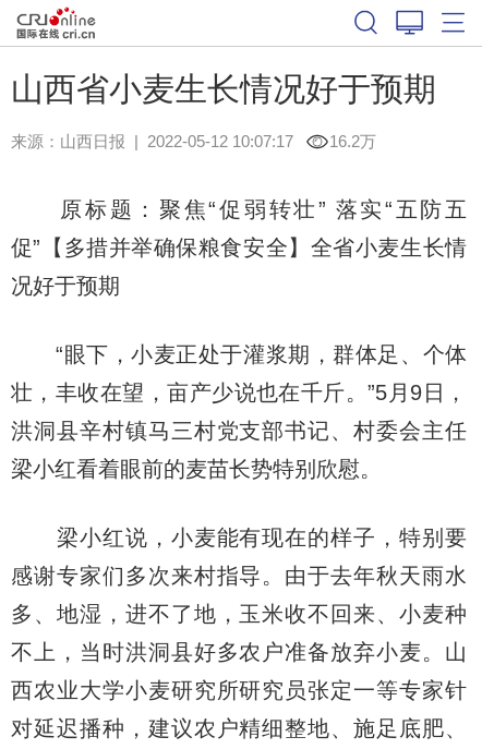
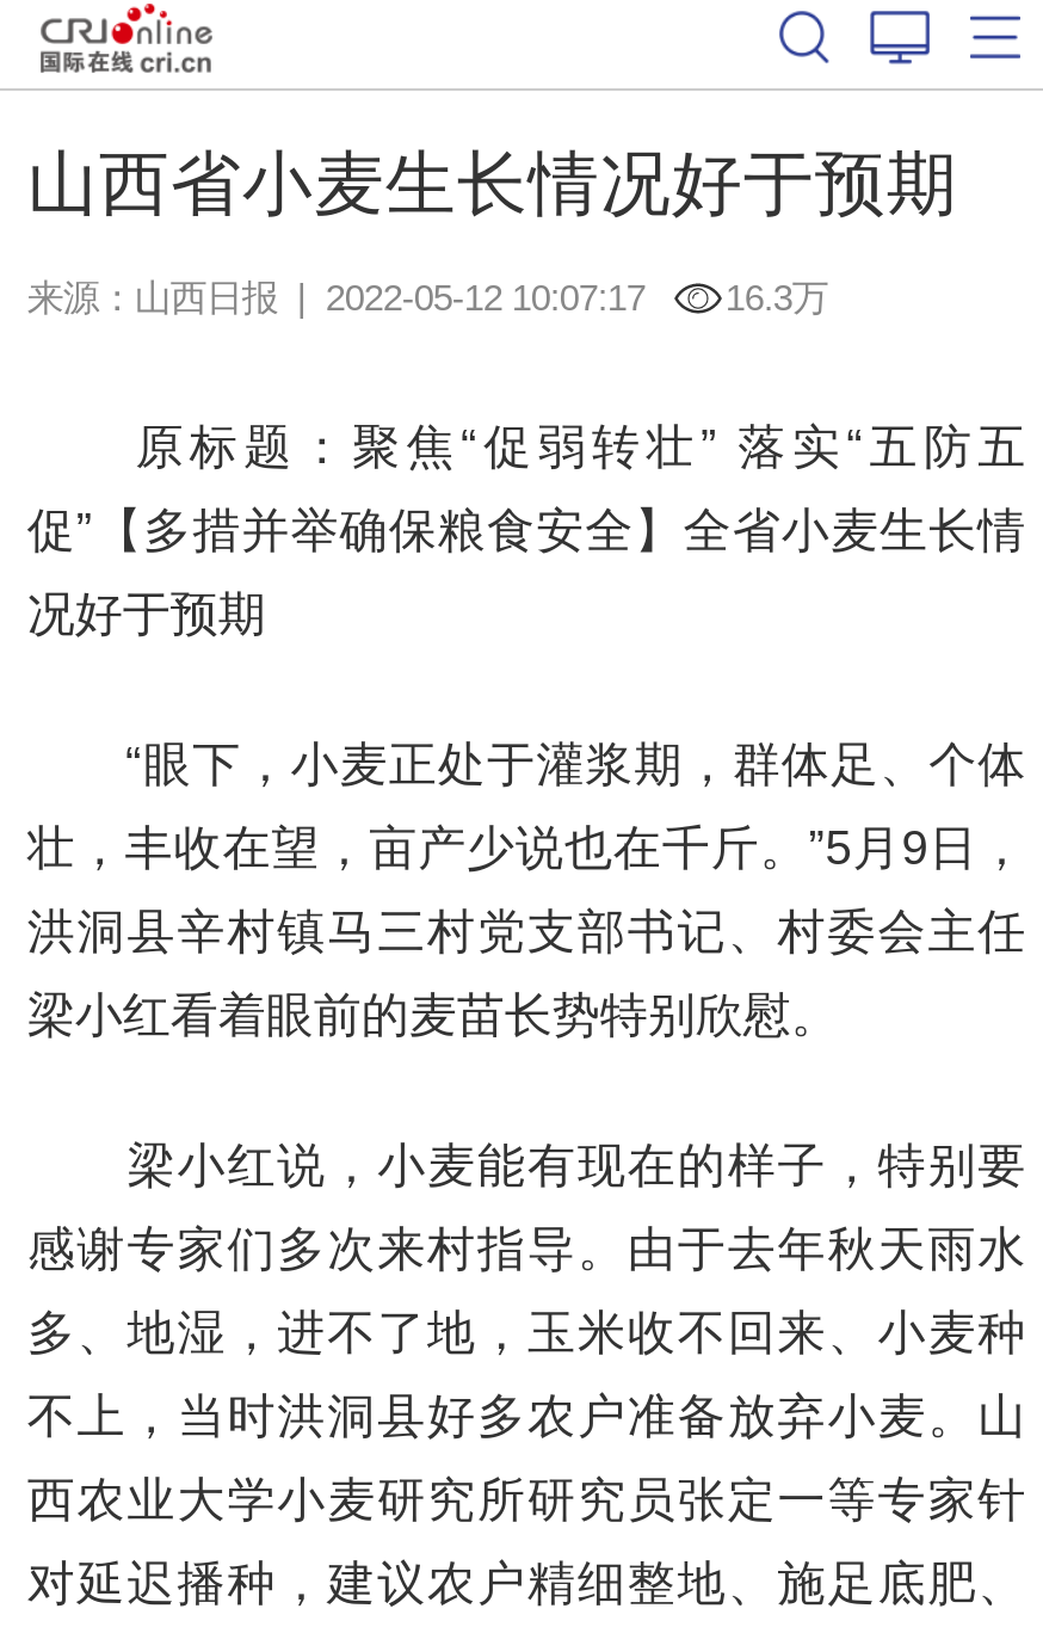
[330,132,377,150] 16.2万 -> [725,276,828,317] 16.3万

